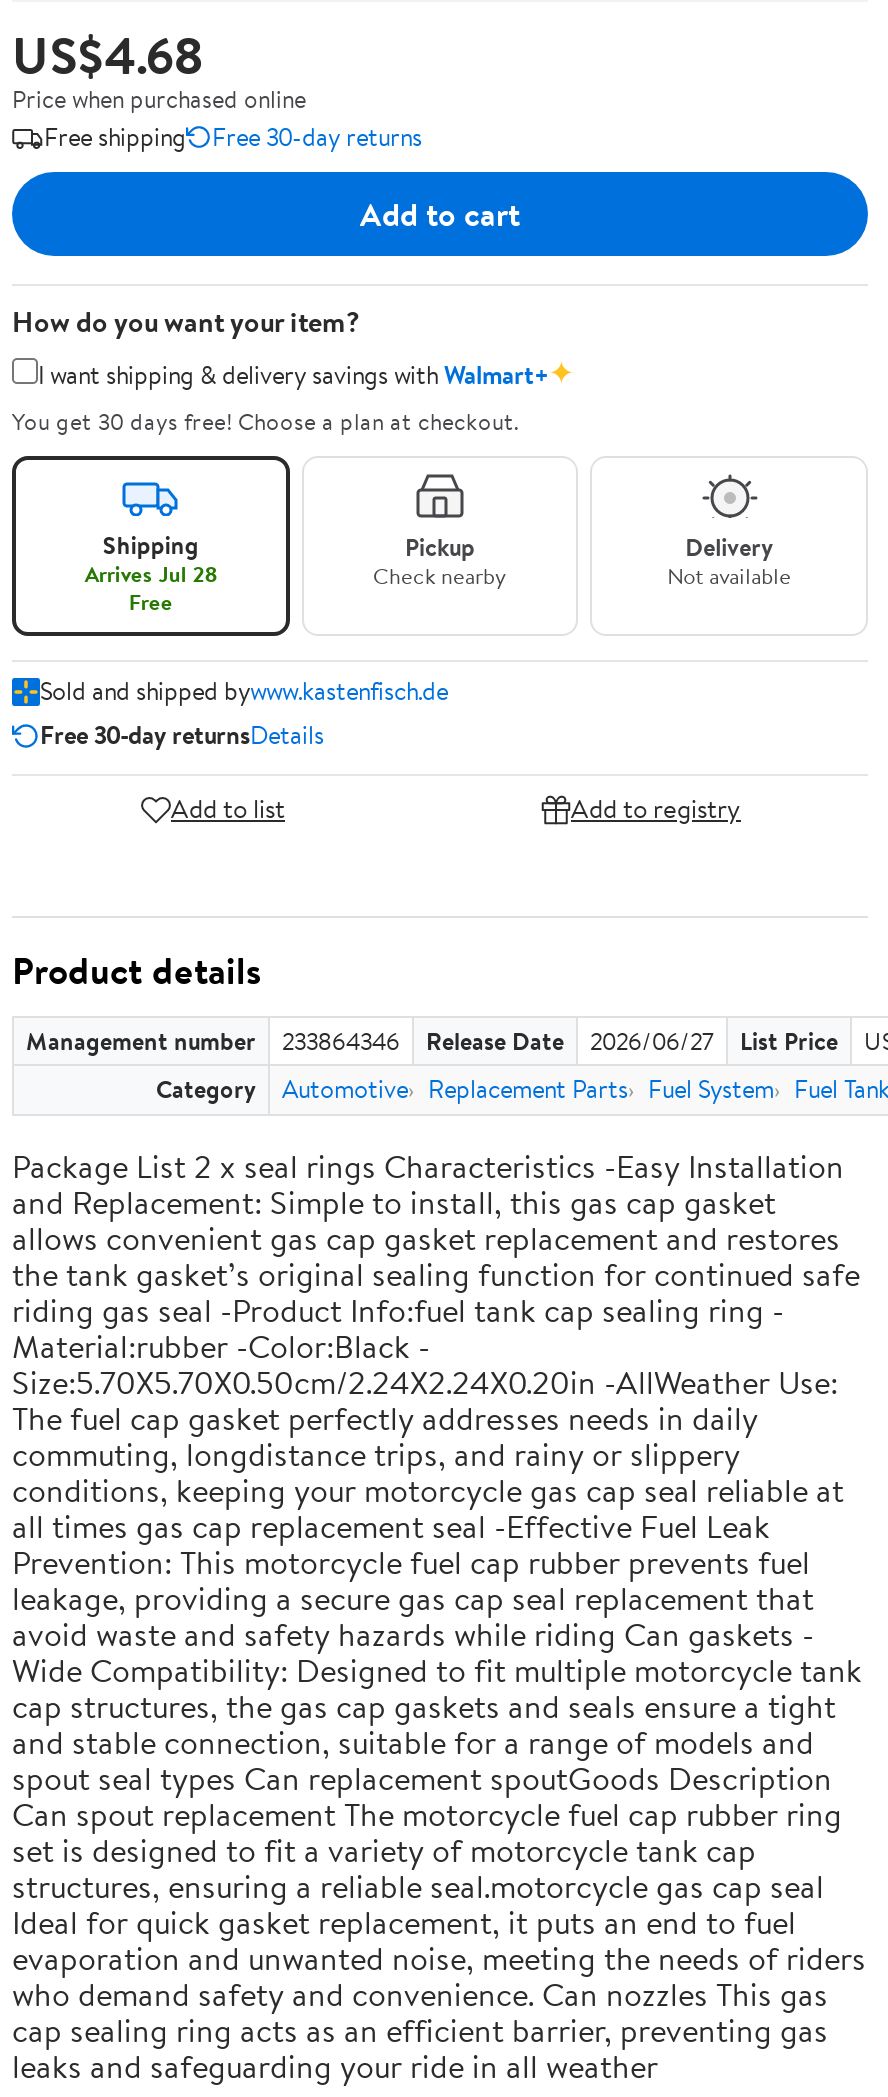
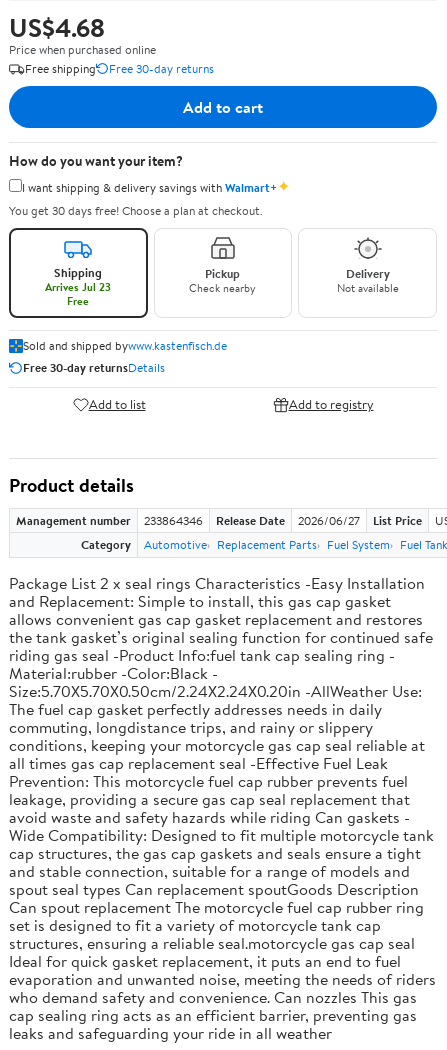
[85,558,217,590] Arrives Jul 28 -> [45,279,111,295] Arrives Jul 23

